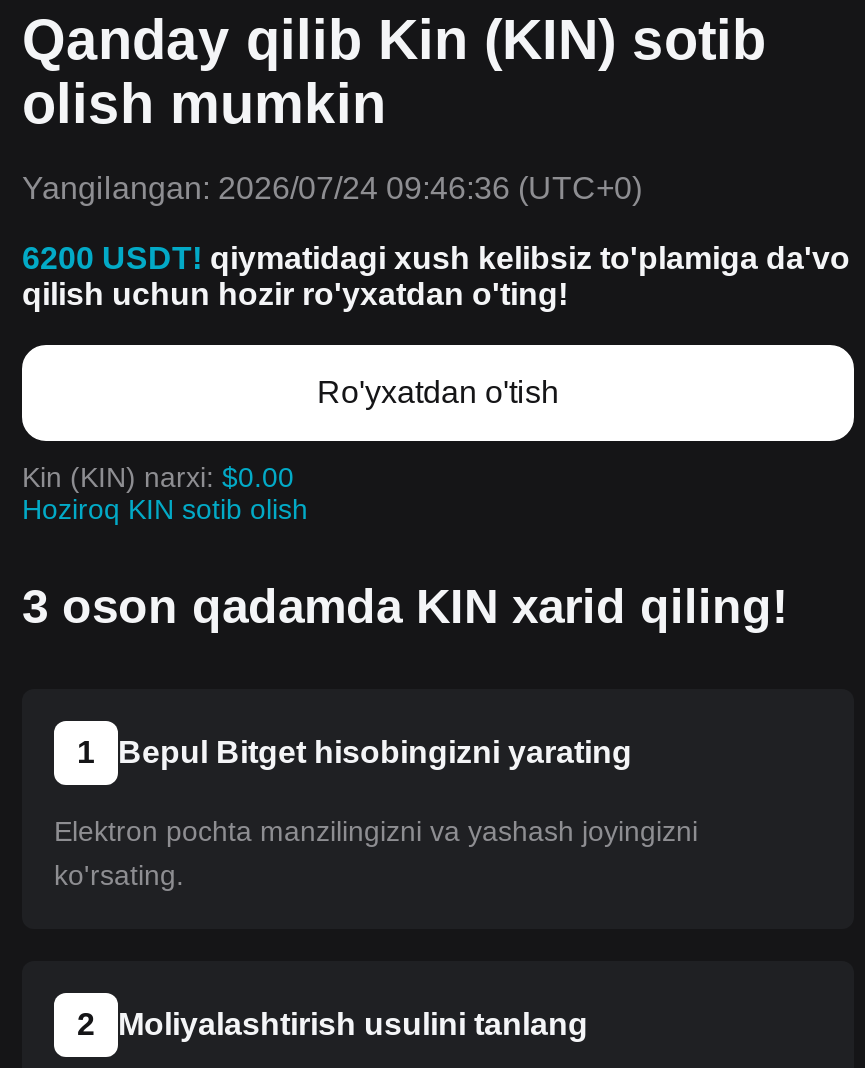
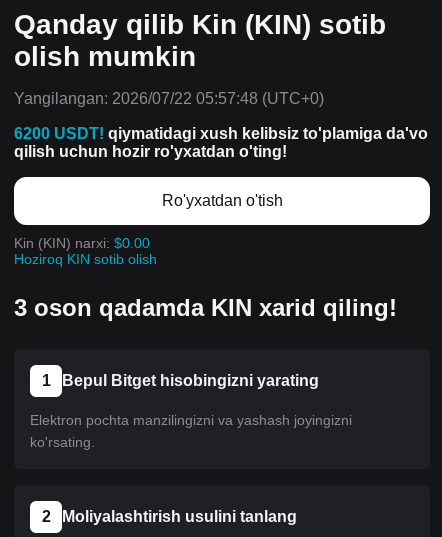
[22,171,642,205] Yangilangan: 2026/07/24 09:46:36 (UTC+0) -> [14,90,324,107] Yangilangan: 2026/07/22 05:57:48 (UTC+0)

